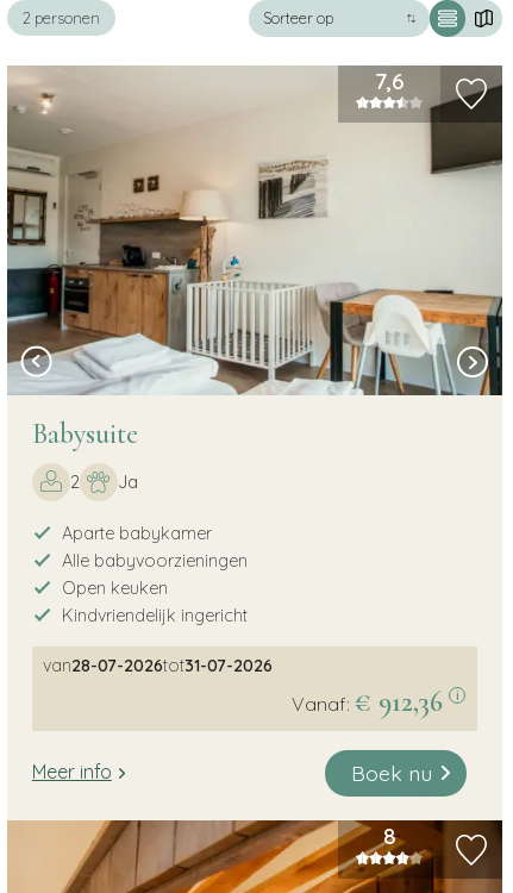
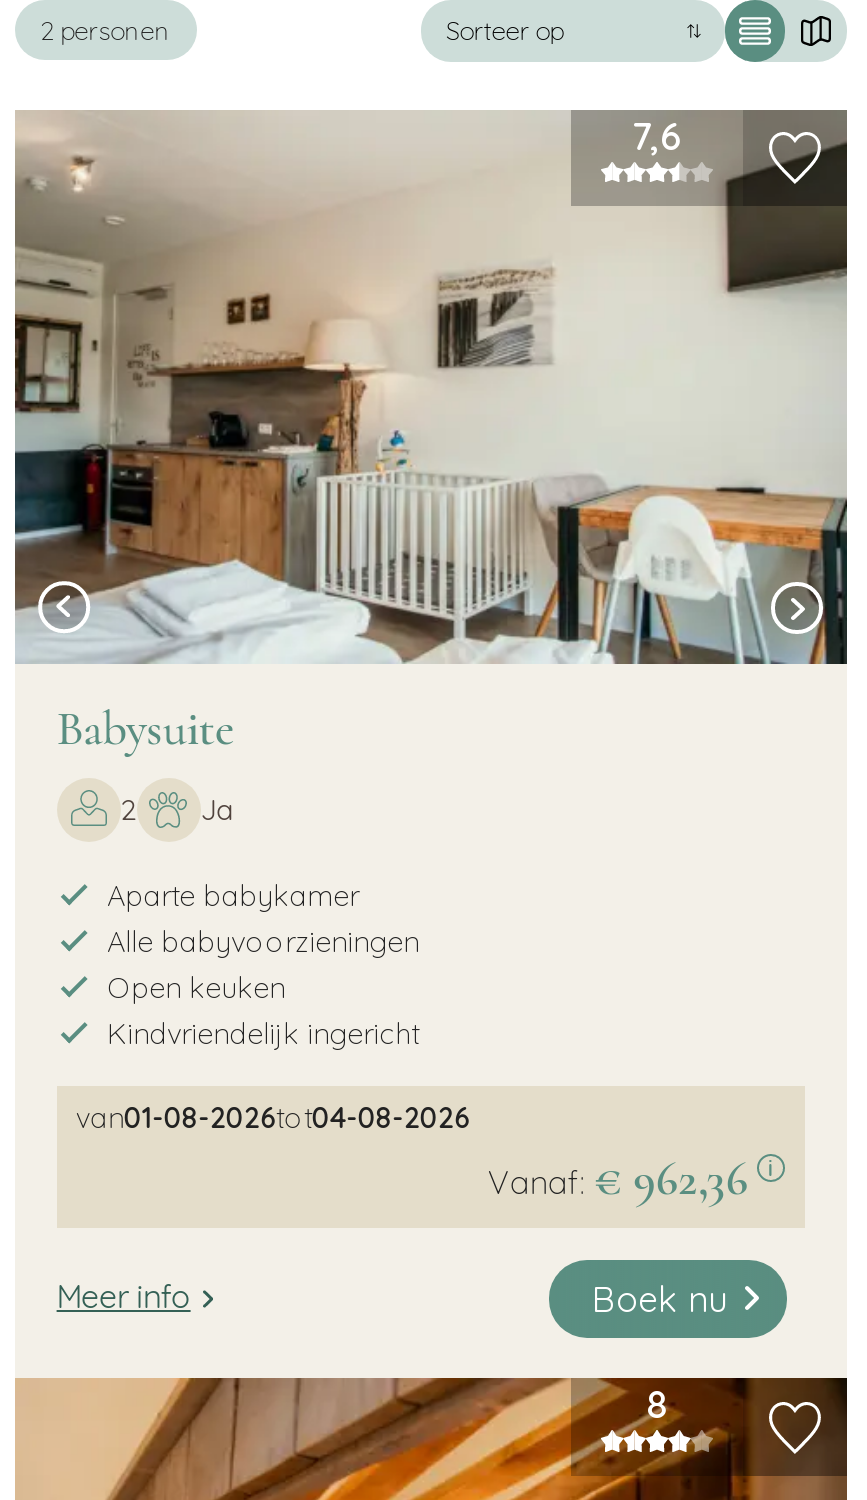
[43,655,273,676] van28-07-2026tot31-07-2026 -> [76,1100,470,1136] van01-08-2026tot04-08-2026
[292,685,443,719] Vanaf: € 912,36 -> [488,1150,748,1208] Vanaf: € 962,36

